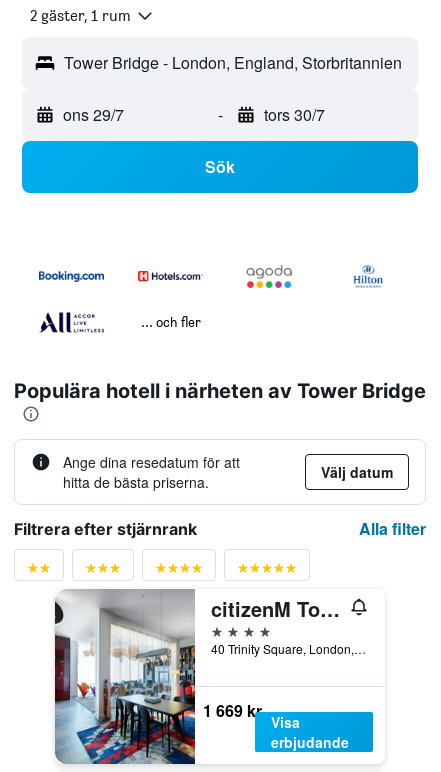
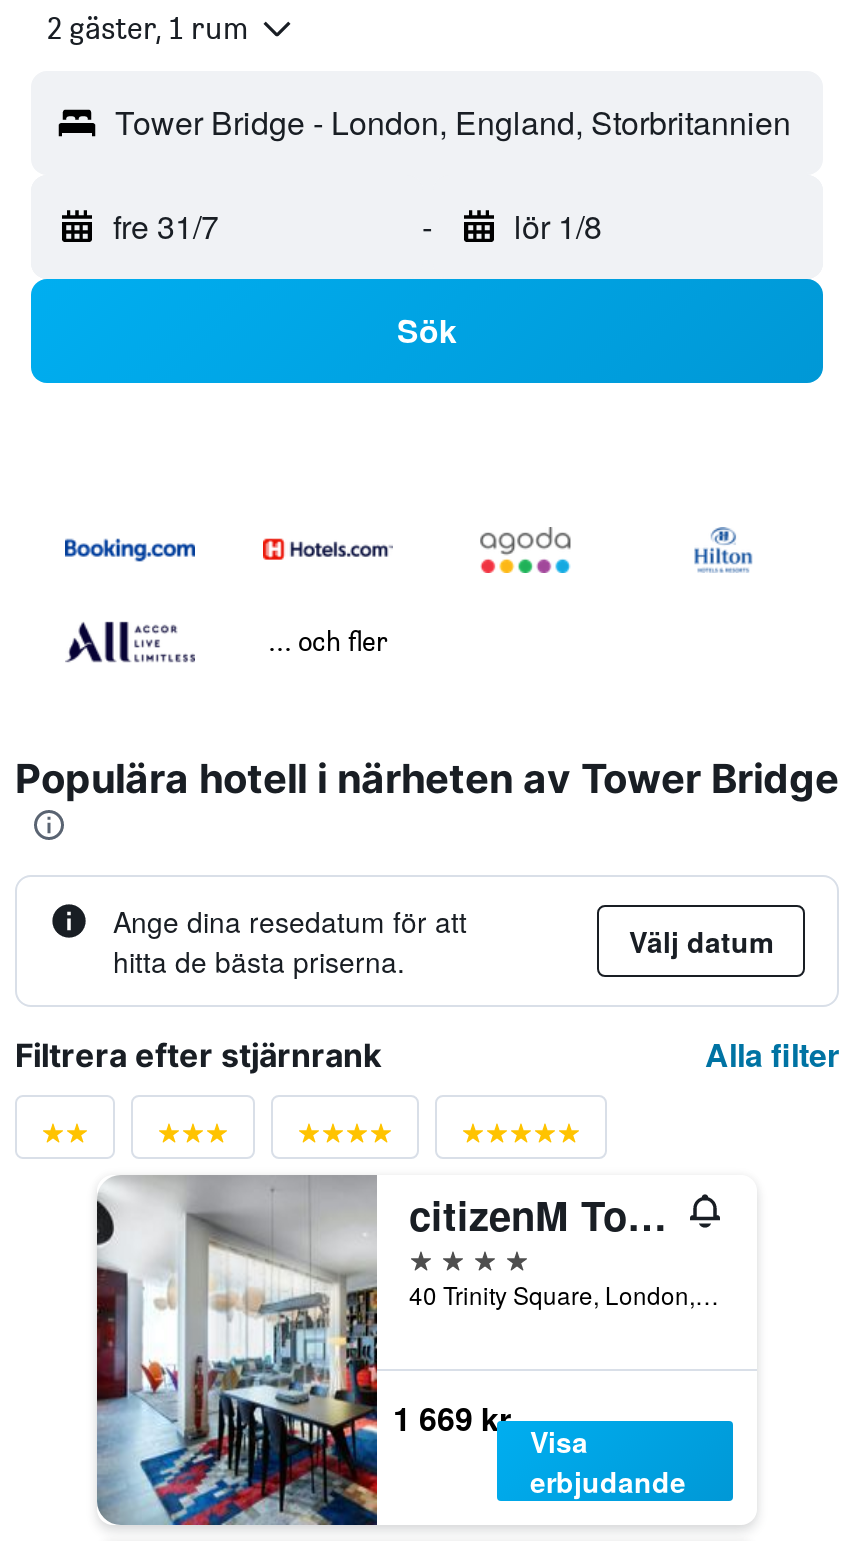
[63,103,124,126] ons 29/7 -> [113,203,219,249] fre 31/7
[263,103,324,126] tors 30/7 -> [514,203,602,249] lör 1/8

